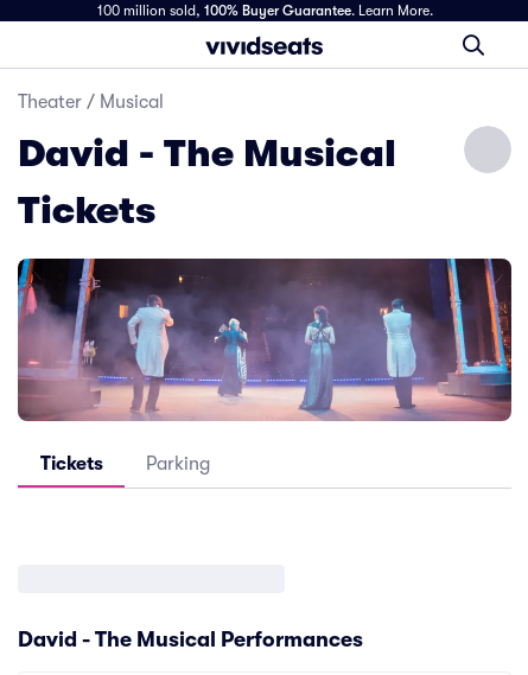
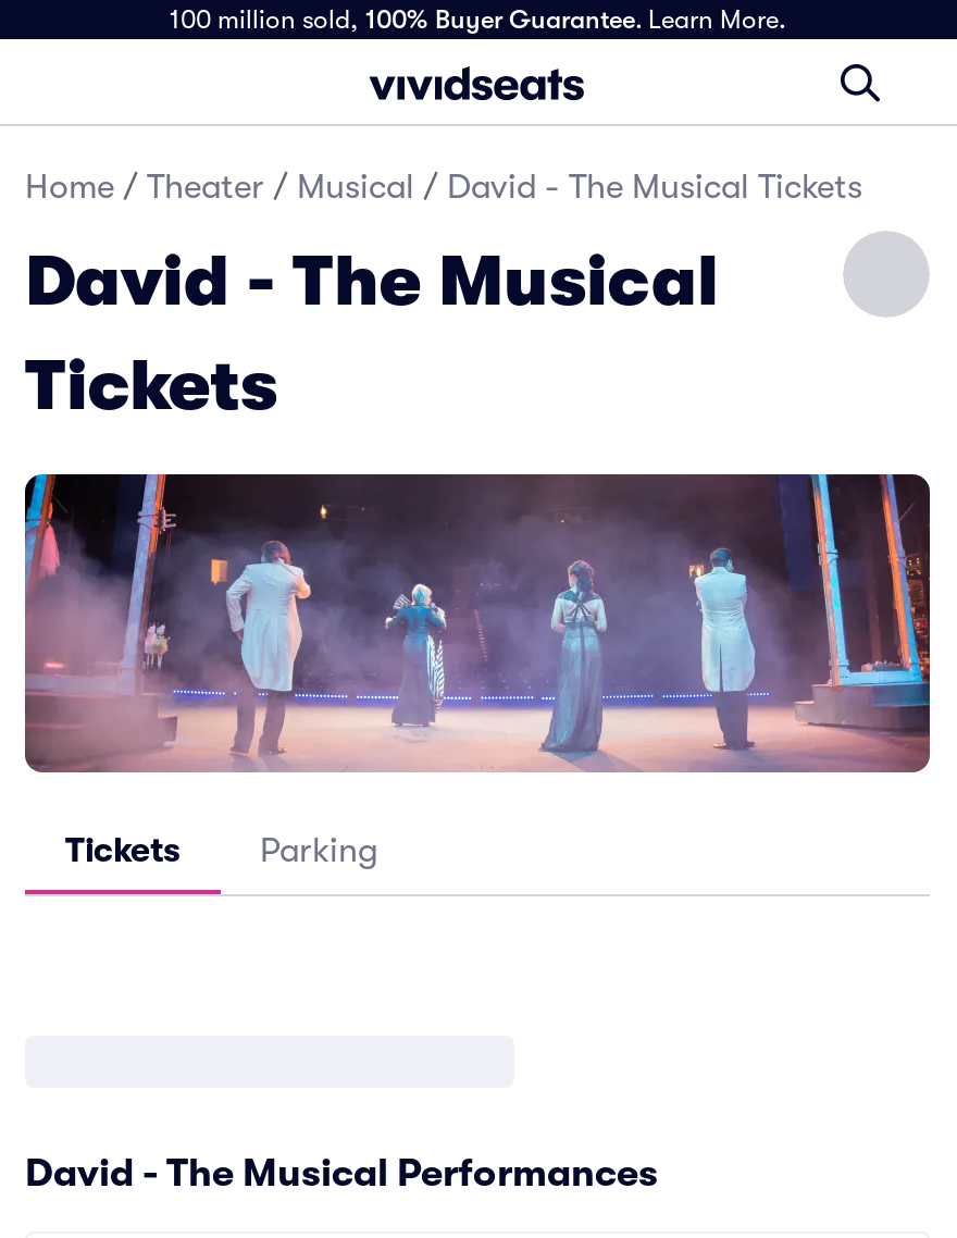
[18,91,164,113] Theater / Musical -> [25,168,862,207] Home / Theater / Musical / David - The Musical Tickets

